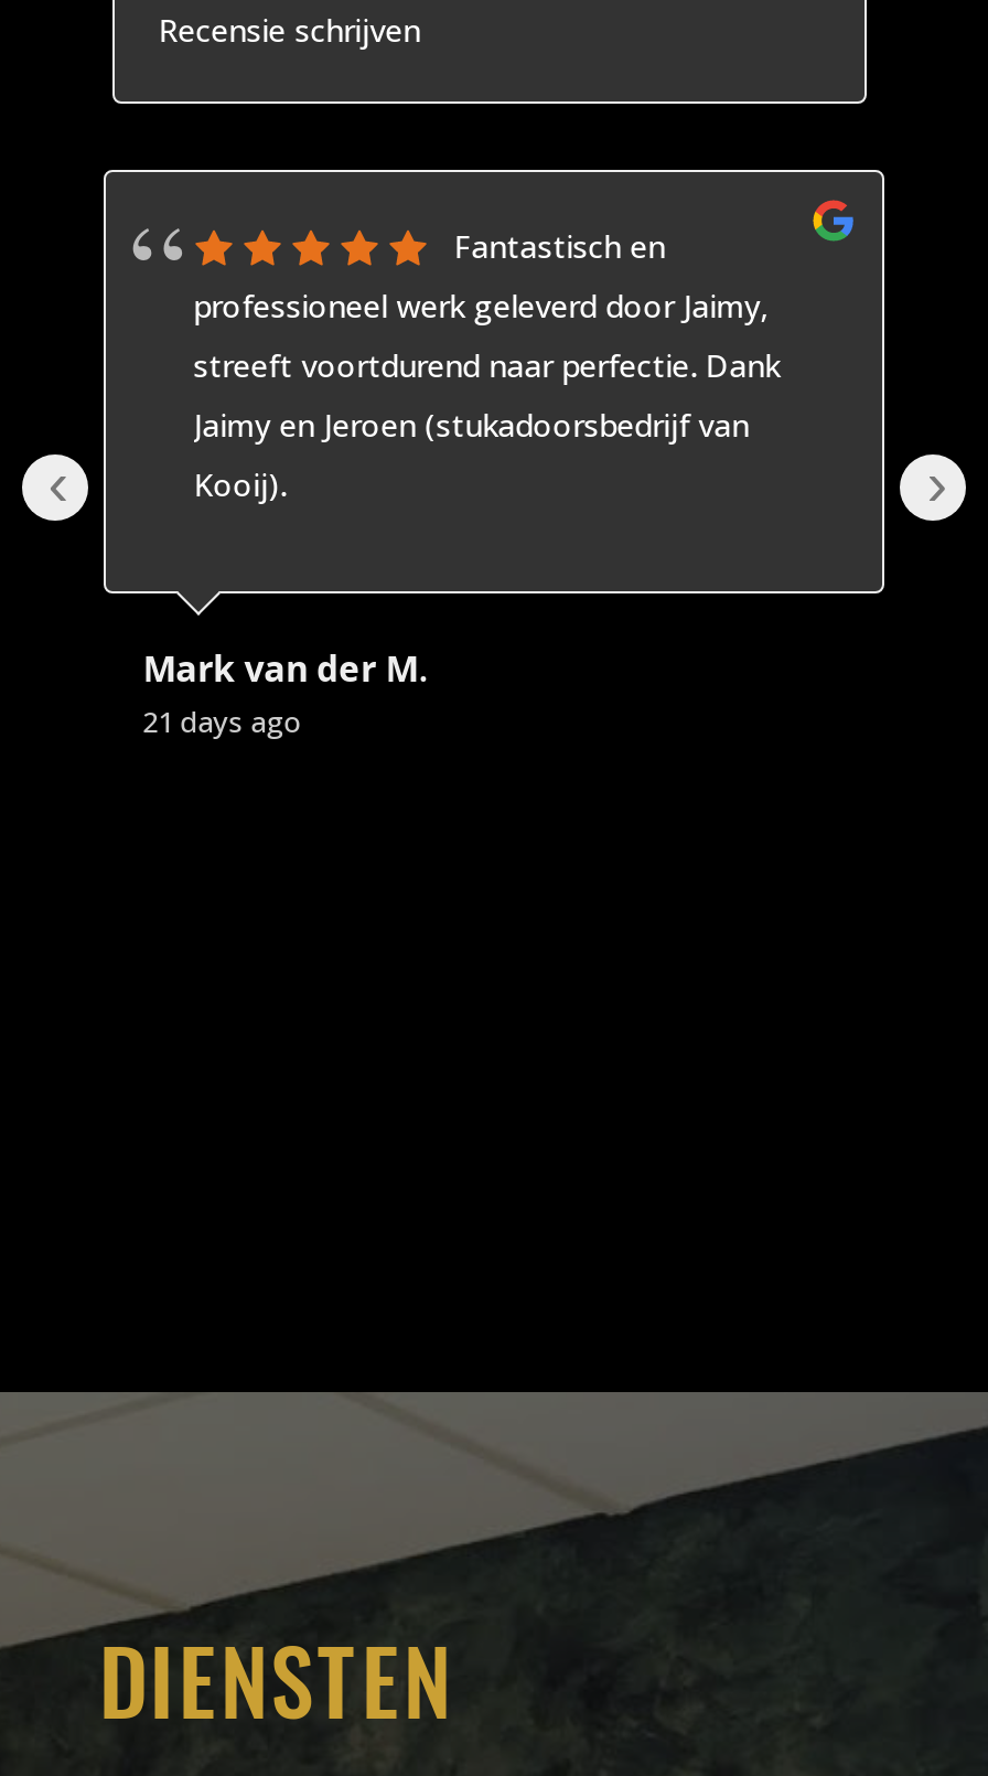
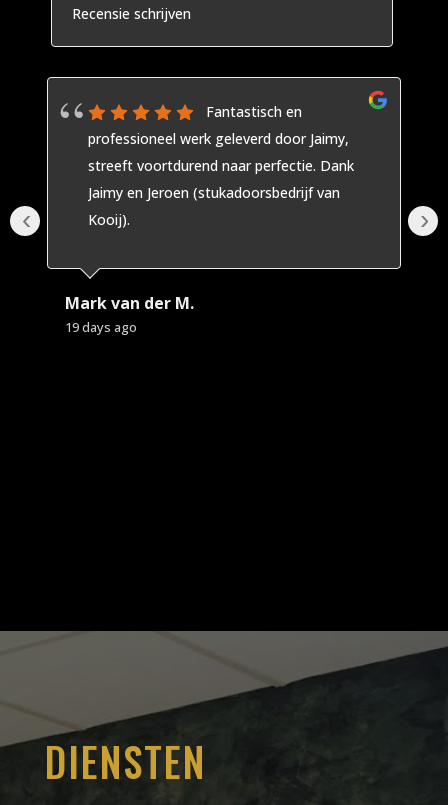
[143,702,302,742] 21 days ago -> [65,318,137,336] 19 days ago

